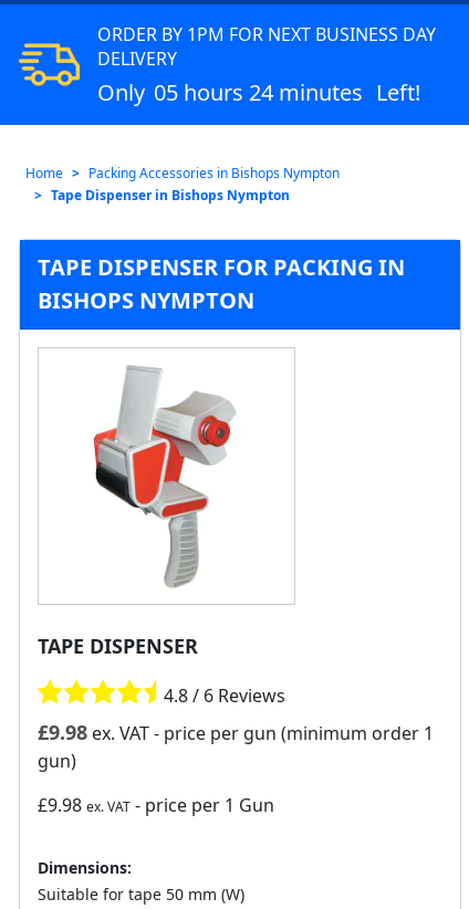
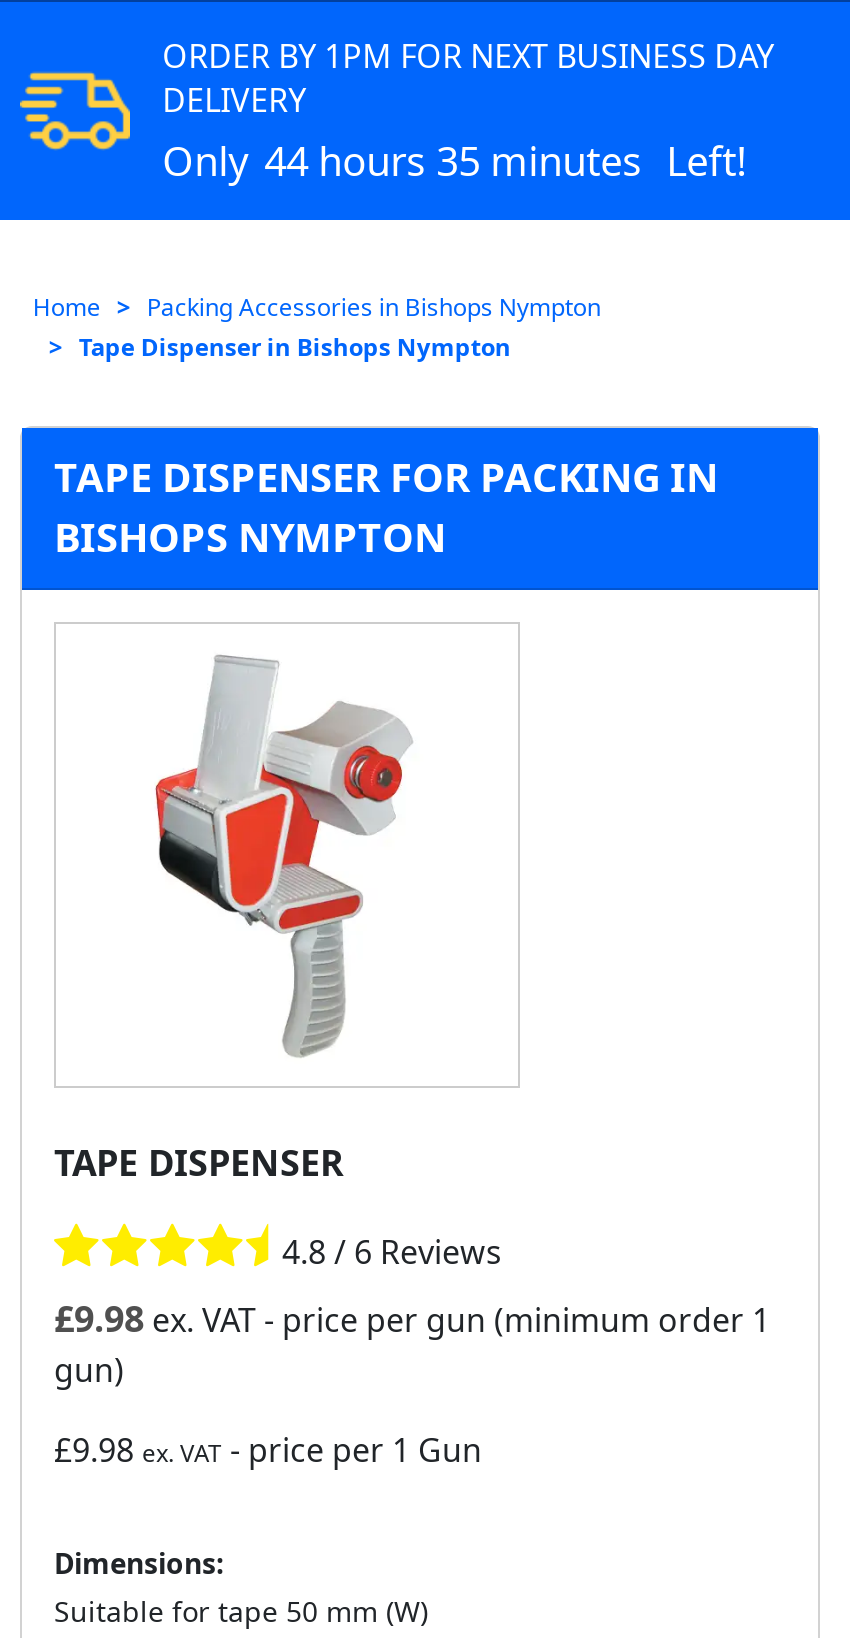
[97,78,420,108] Only 05 hours 24 minutes Left! -> [162,135,746,189] Only 44 hours 35 minutes Left!

